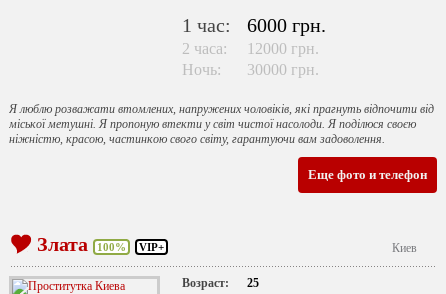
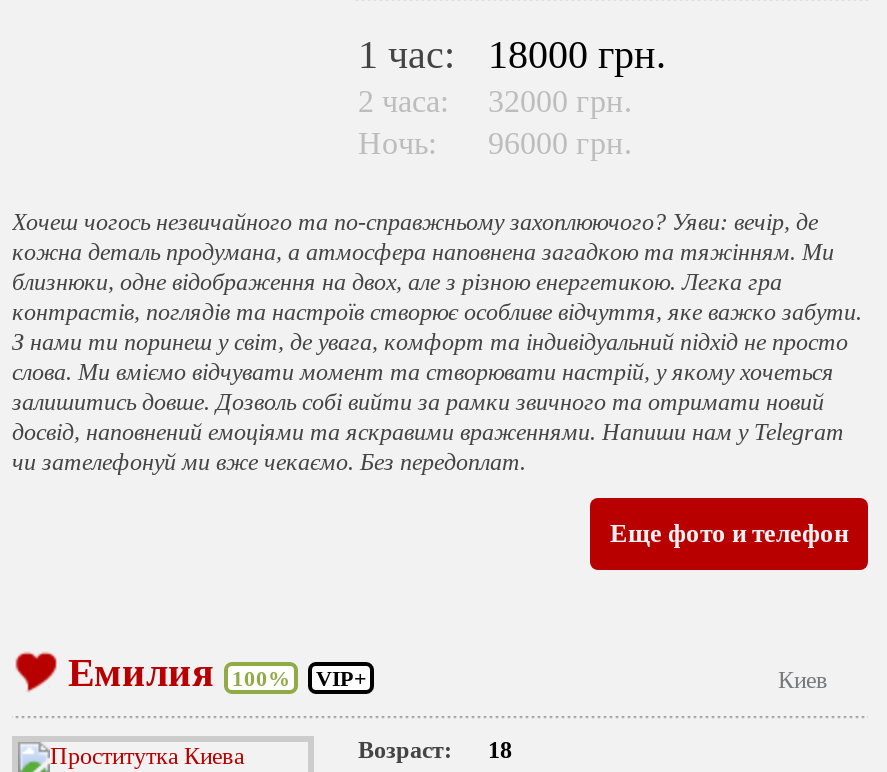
[182,14,326,36] 1 час: 6000 грн. -> [358,32,666,76] 1 час: 18000 грн.
[182,40,319,57] 2 часа: 12000 грн. -> [358,84,632,118] 2 часа: 32000 грн.
[182,61,319,78] Ночь: 30000 грн. -> [358,126,632,160] Ночь: 96000 грн.
[9,102,434,146] Я люблю розважати втомлених, напружених чоловіків, які прагнуть відпочити від | міської метушні. Я пропоную втекти у світ чистої насолоди. Я поділюся своєю | ніжністю, красою, частинкою свого світу, гарантуючи вам задоволення. -> [12,208,862,476] Хочеш чогось незвичайного та по-справжньому захоплюючого? Уяви: вечір, де | кожна деталь продумана, а атмосфера наповнена загадкою та тяжінням. Ми | близнюки, одне відображення на двох, але з різною енергетикою. Легка гра | контрастів, поглядів та настроїв створює особливе відчуття, яке важко забути. | З нами ти поринеш у світ, де увага, комфорт та індивідуальний підхід не просто | слова. Ми вміємо відчувати момент та створювати настрій, у якому хочеться | залишитись довше. Дозволь собі вийти за рамки звичного та отримати новий | досвід, наповнений емоціями та яскравими враженнями. Напиши нам у Telegram | чи зателефонуй ми вже чекаємо. Без передоплат.
[37,233,88,255] Злата -> [68,650,214,694] Емилия
[182,276,259,290] Возраст: 25 -> [358,736,512,764] Возраст: 18

